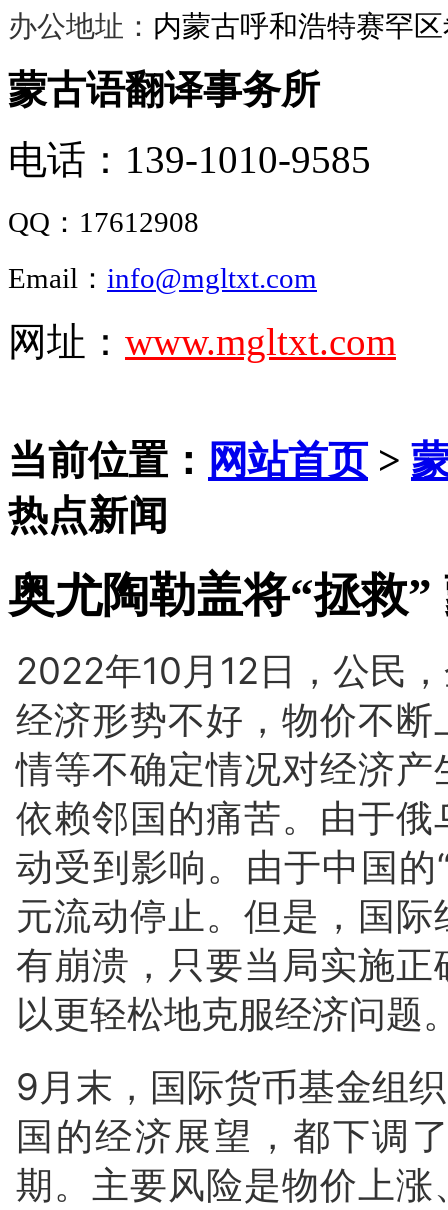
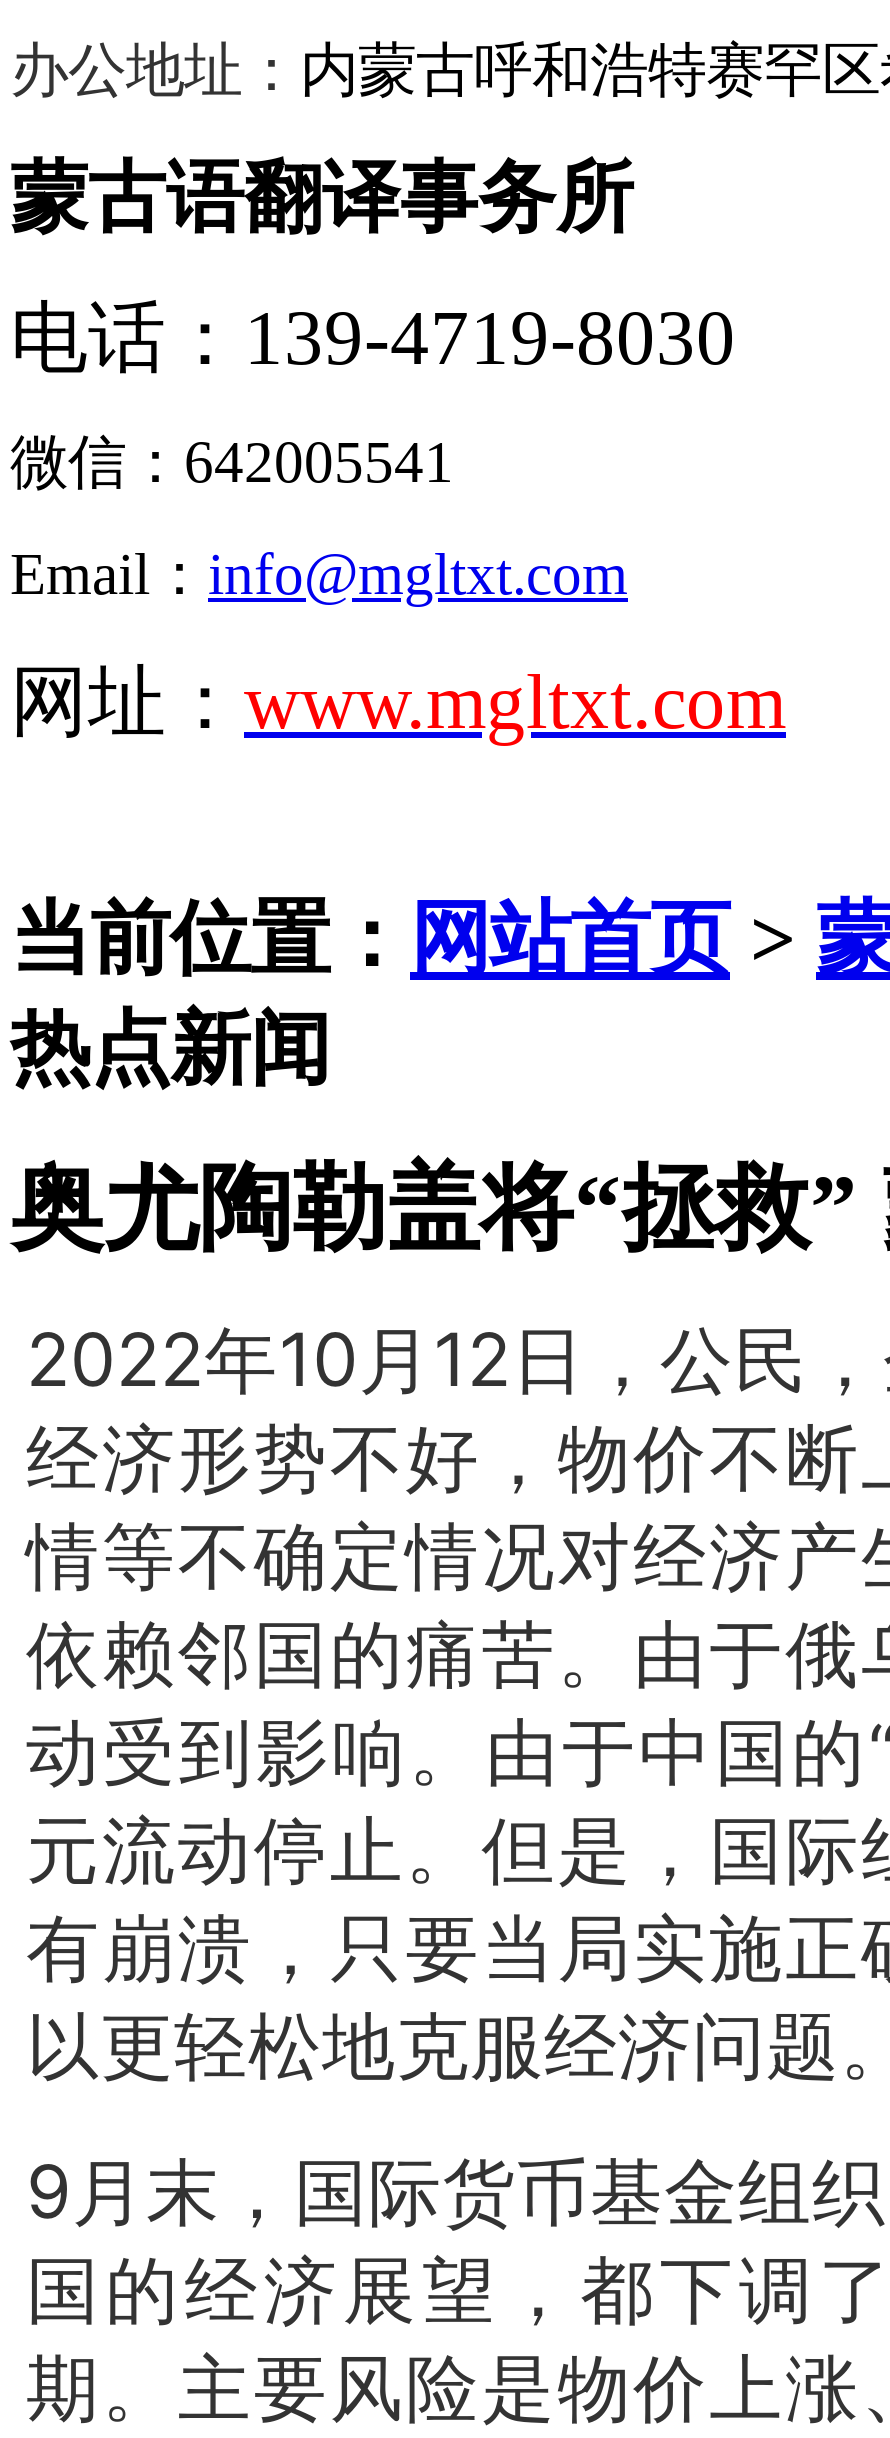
[8,138,371,181] 电话：139-1010-9585 -> [10,294,736,380] 电话：139-4719-8030
[8,206,199,238] QQ：17612908 -> [10,430,454,494] 微信：642005541

